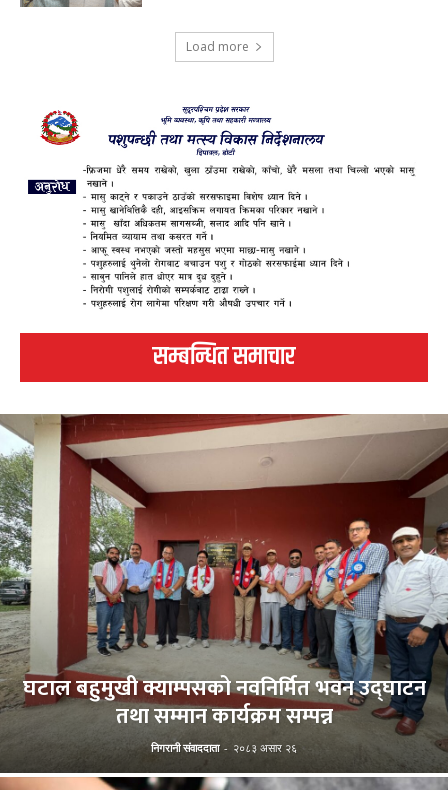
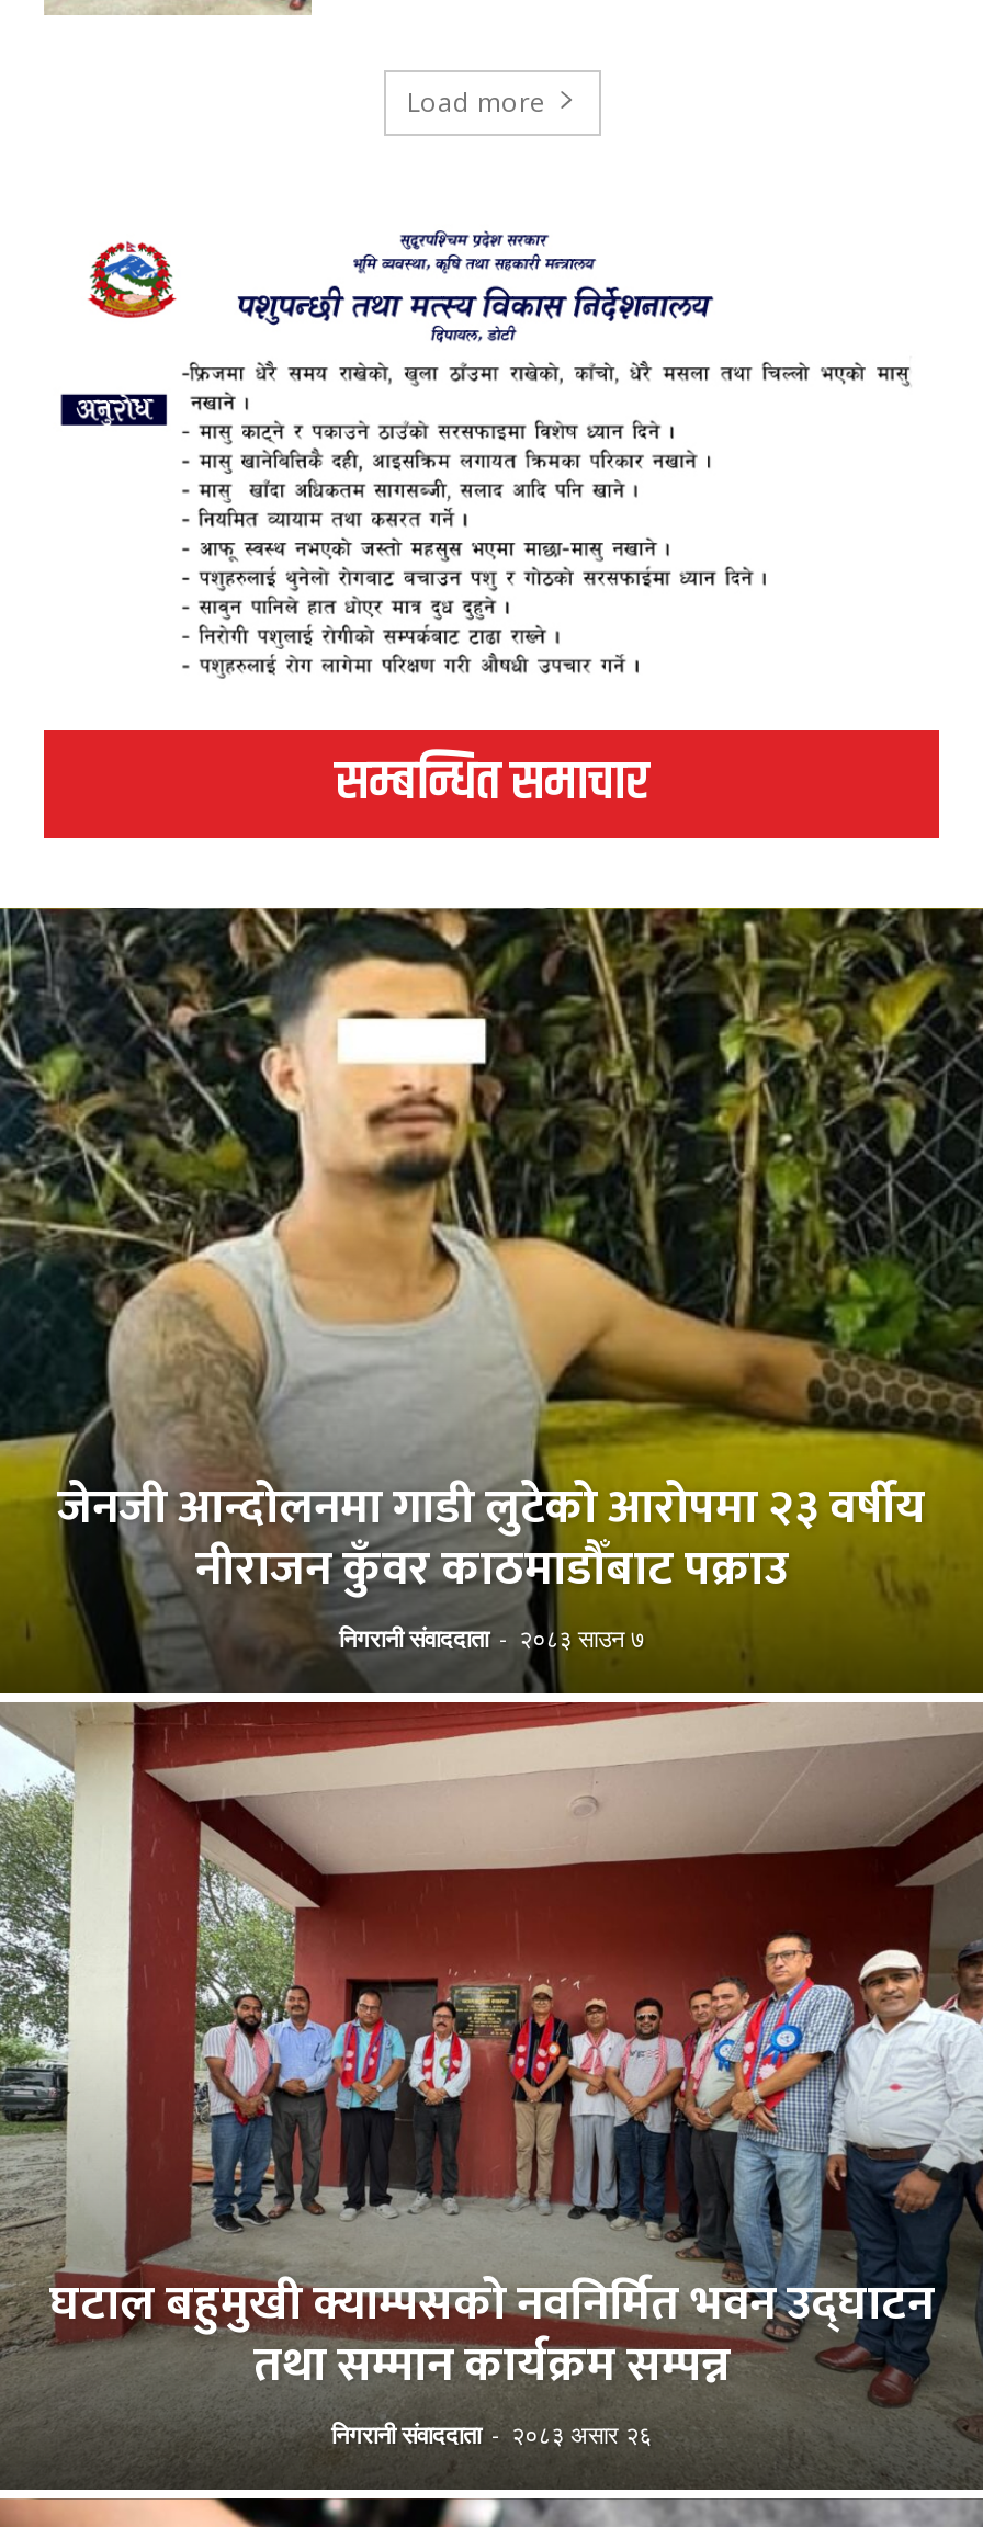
none -> [7,906,976,1693] [image] | जेनजी आन्दोलनमा गाडी लुटेको आरोपमा २३ वर्षीय | नीराजन कुँवर काठमाडौँबाट पक्राउ | निगरानी संवाददाता - २०८३ साउन ७

